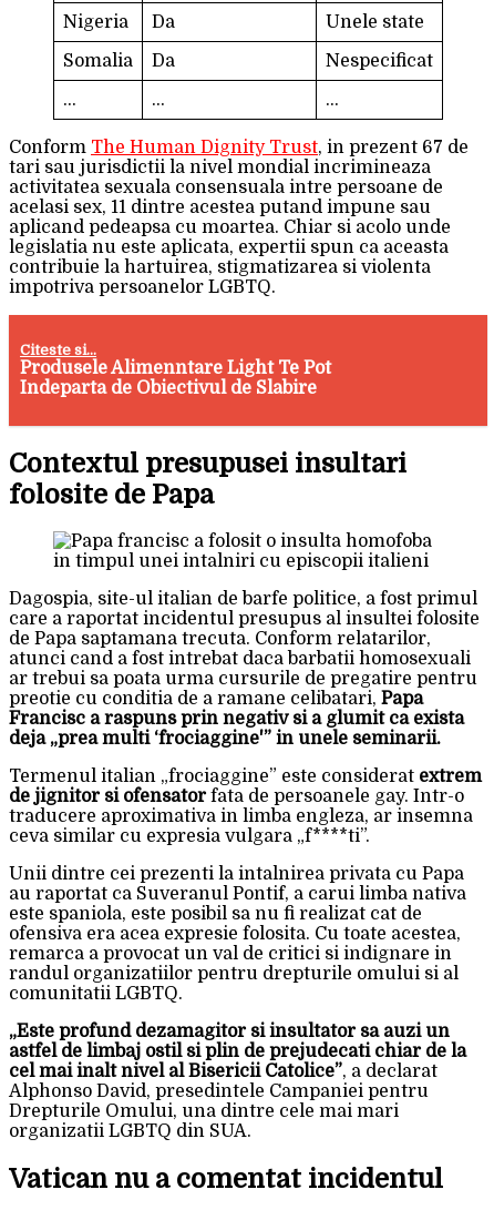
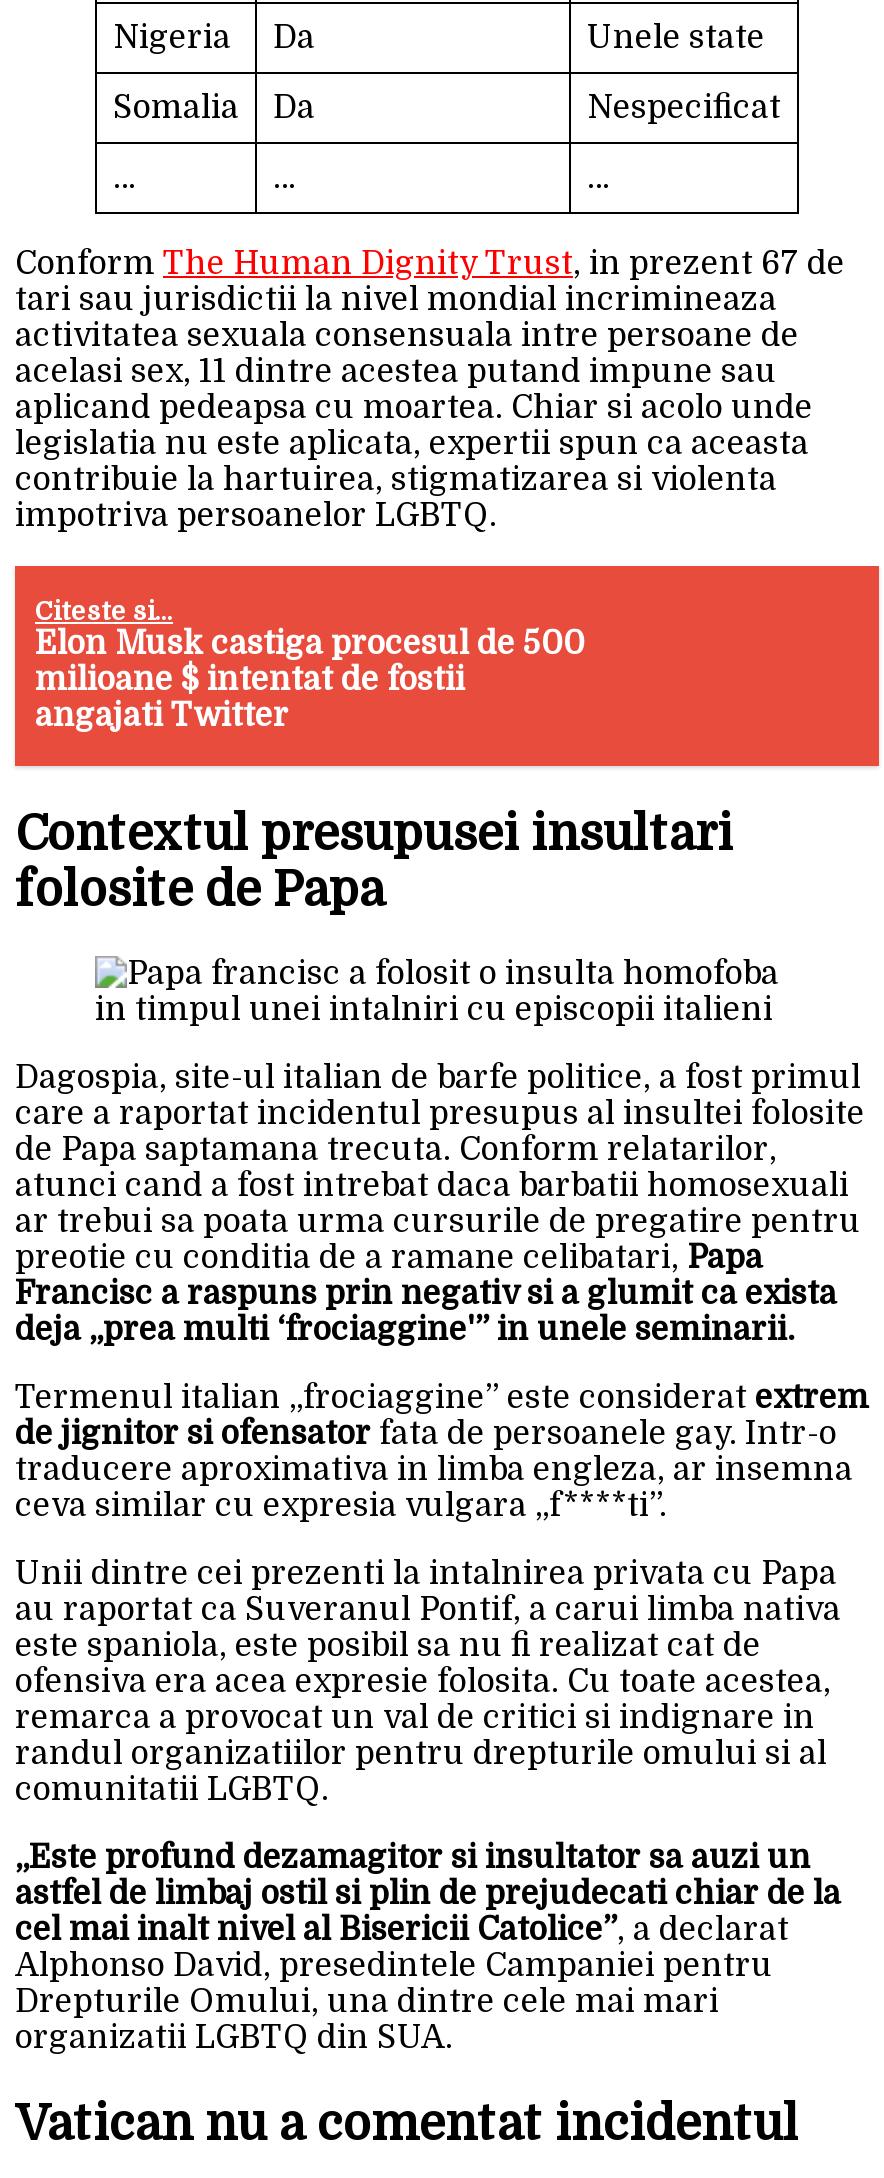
[20,358,331,398] Produsele Alimenntare Light Te Pot | Indeparta de Obiectivul de Slabire -> [35,625,585,733] Elon Musk castiga procesul de 500 | milioane $ intentat de fostii | angajati Twitter

